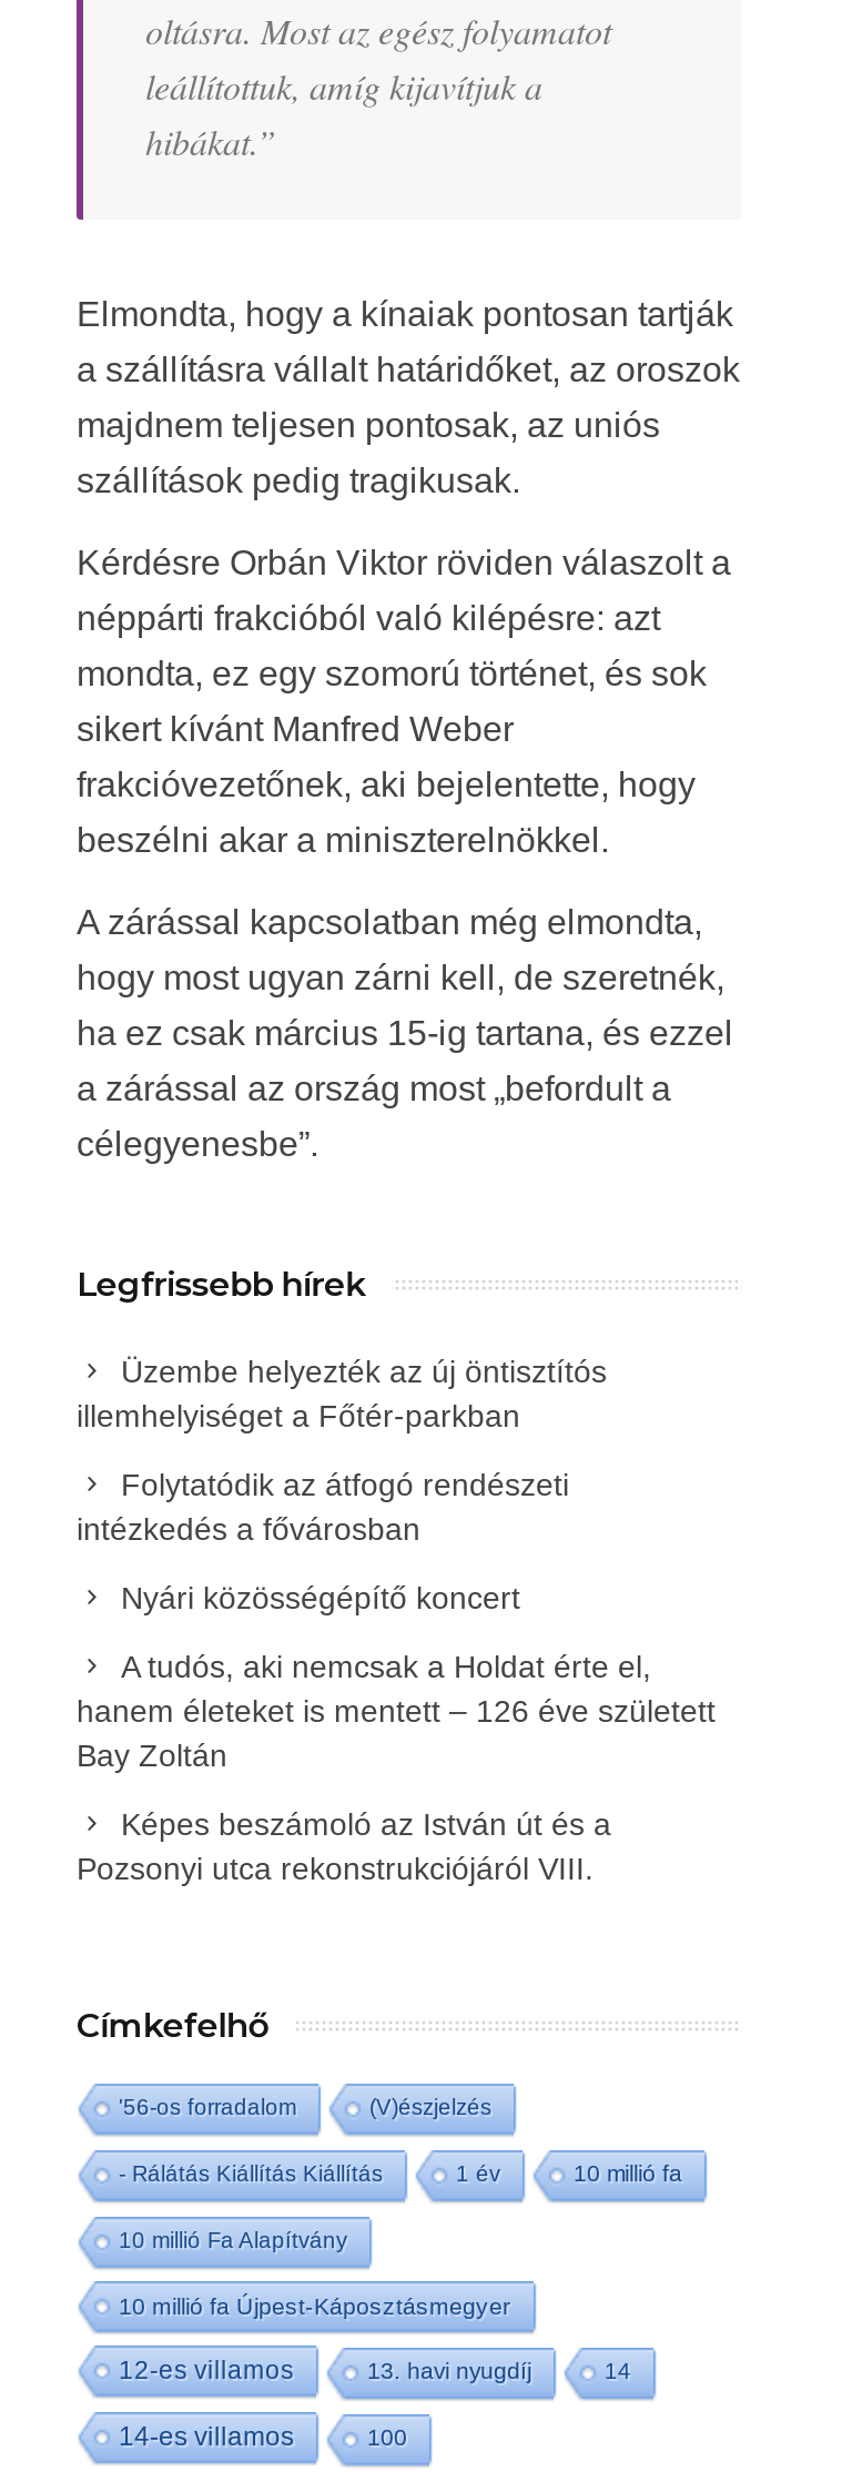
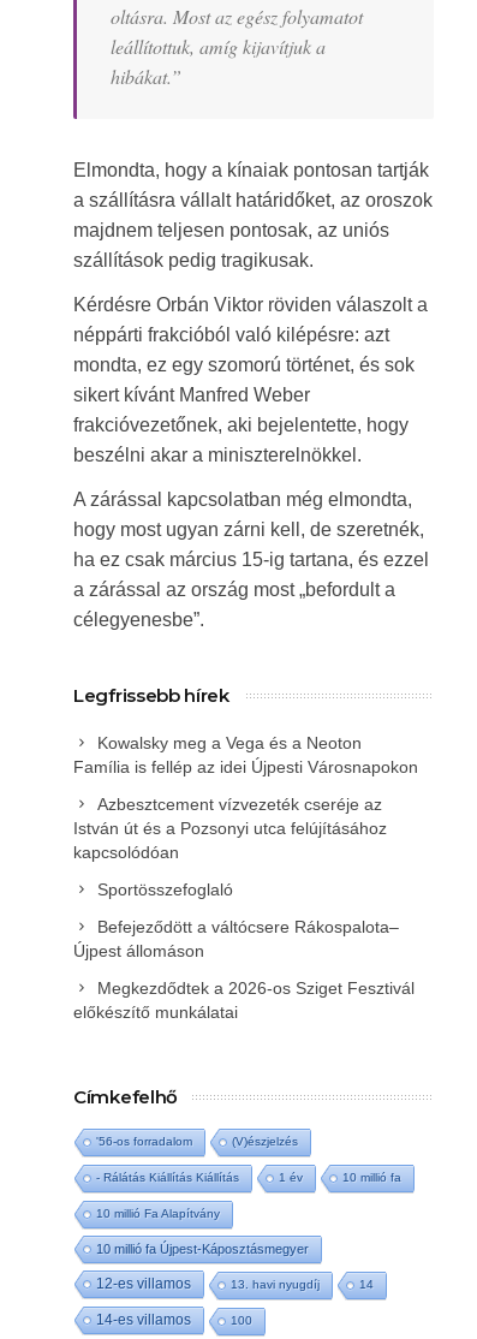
[77,1354,607,1433] Üzembe helyezték az új öntisztítós | illemhelyiséget a Főtér-parkban -> [73,733,418,776] Kowalsky meg a Vega és a Neoton | Família is fellép az idei Újpesti Városnapokon
[77,1467,569,1547] Folytatódik az átfogó rendészeti | intézkedés a fővárosban -> [73,795,387,862] Azbesztcement vízvezeték cseréje az | István út és a Pozsonyi utca felújításához | kapcsolódóan
[121,1580,520,1615] Nyári közösségépítő koncert -> [97,880,233,899] Sportösszefoglaló
[77,1649,716,1773] A tudós, aki nemcsak a Holdat érte el, | hanem életeket is mentett – 126 éve született | Bay Zoltán -> [73,917,399,960] Befejeződött a váltócsere Rákospalota– | Újpest állomáson
[77,1806,611,1886] Képes beszámoló az István út és a | Pozsonyi utca rekonstrukciójáról VIII. -> [73,978,415,1022] Megkezdődtek a 2026-os Sziget Fesztivál | előkészítő munkálatai

